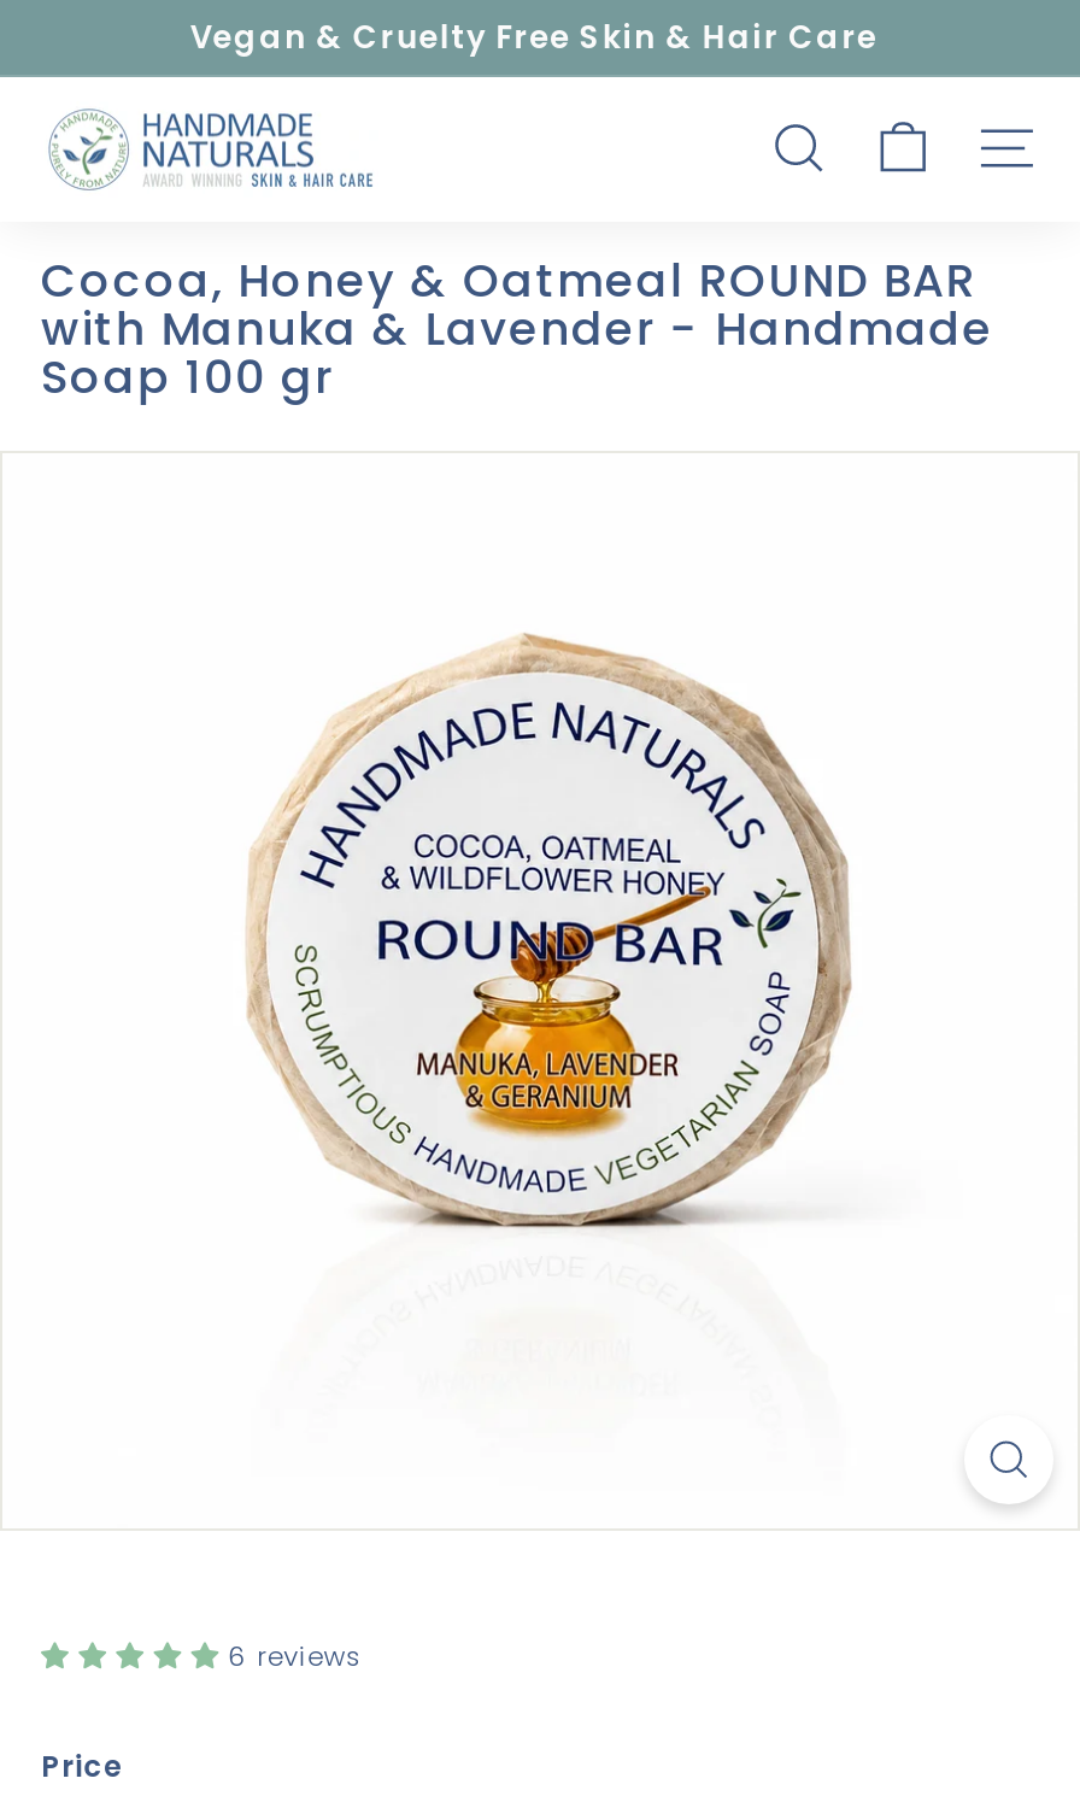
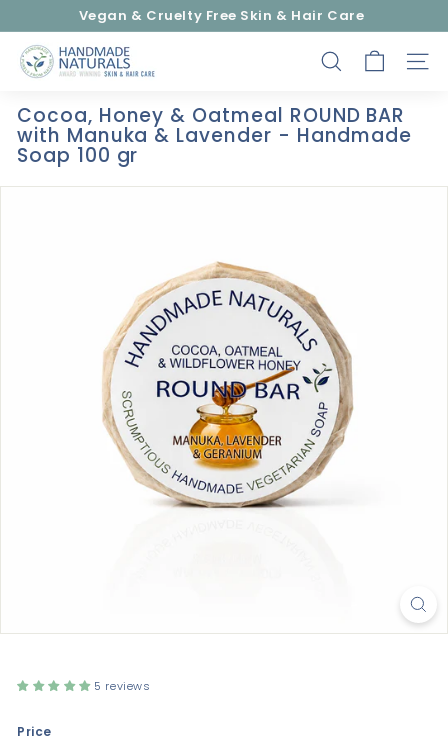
[228,1636,365,1674] 6 reviews -> [94,678,150,694] 5 reviews

